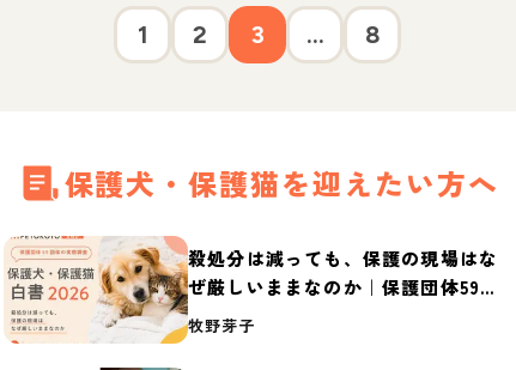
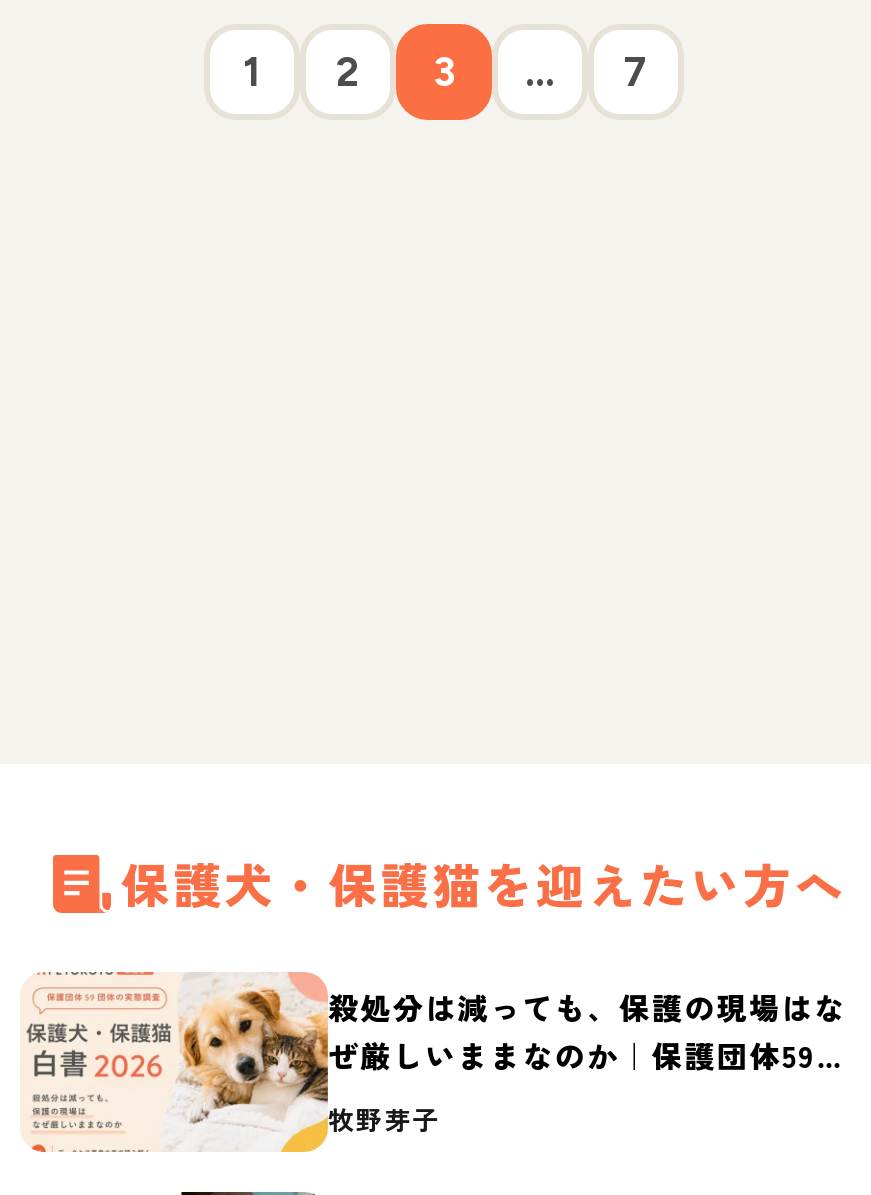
[365,21,380,50] 8 -> [624,48,648,96] 7

